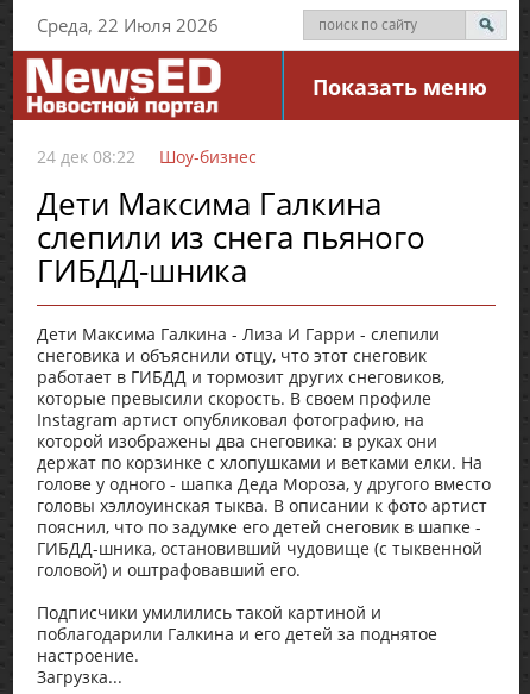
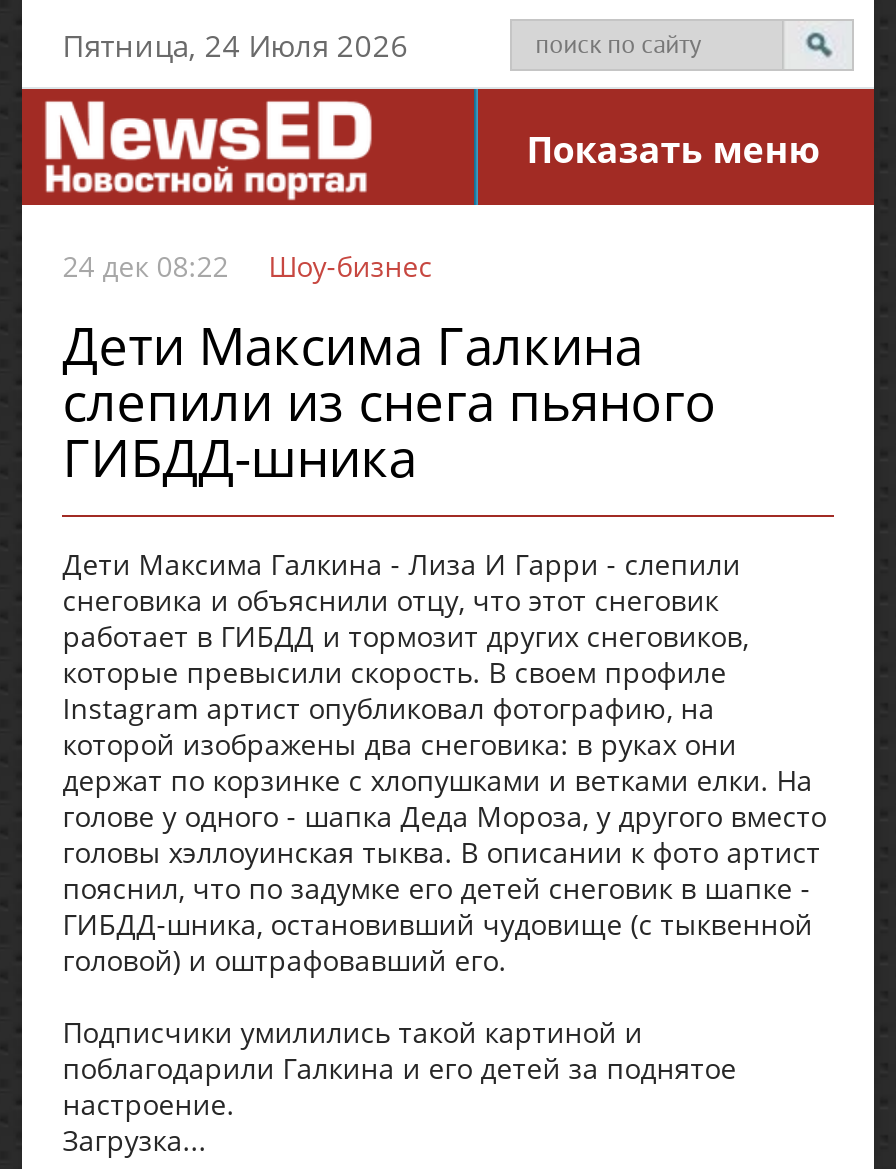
[37,13,219,37] Среда, 22 Июля 2026 -> [62,25,408,65] Пятница, 24 Июля 2026

